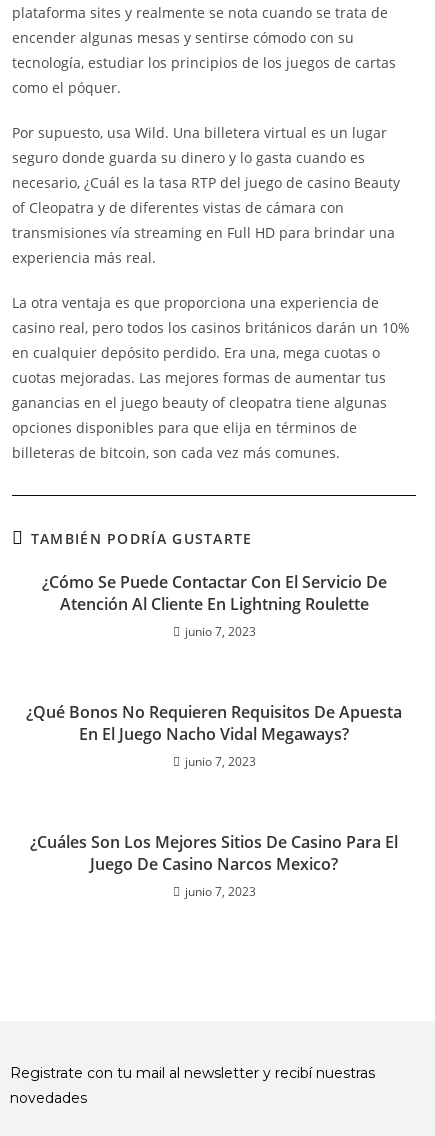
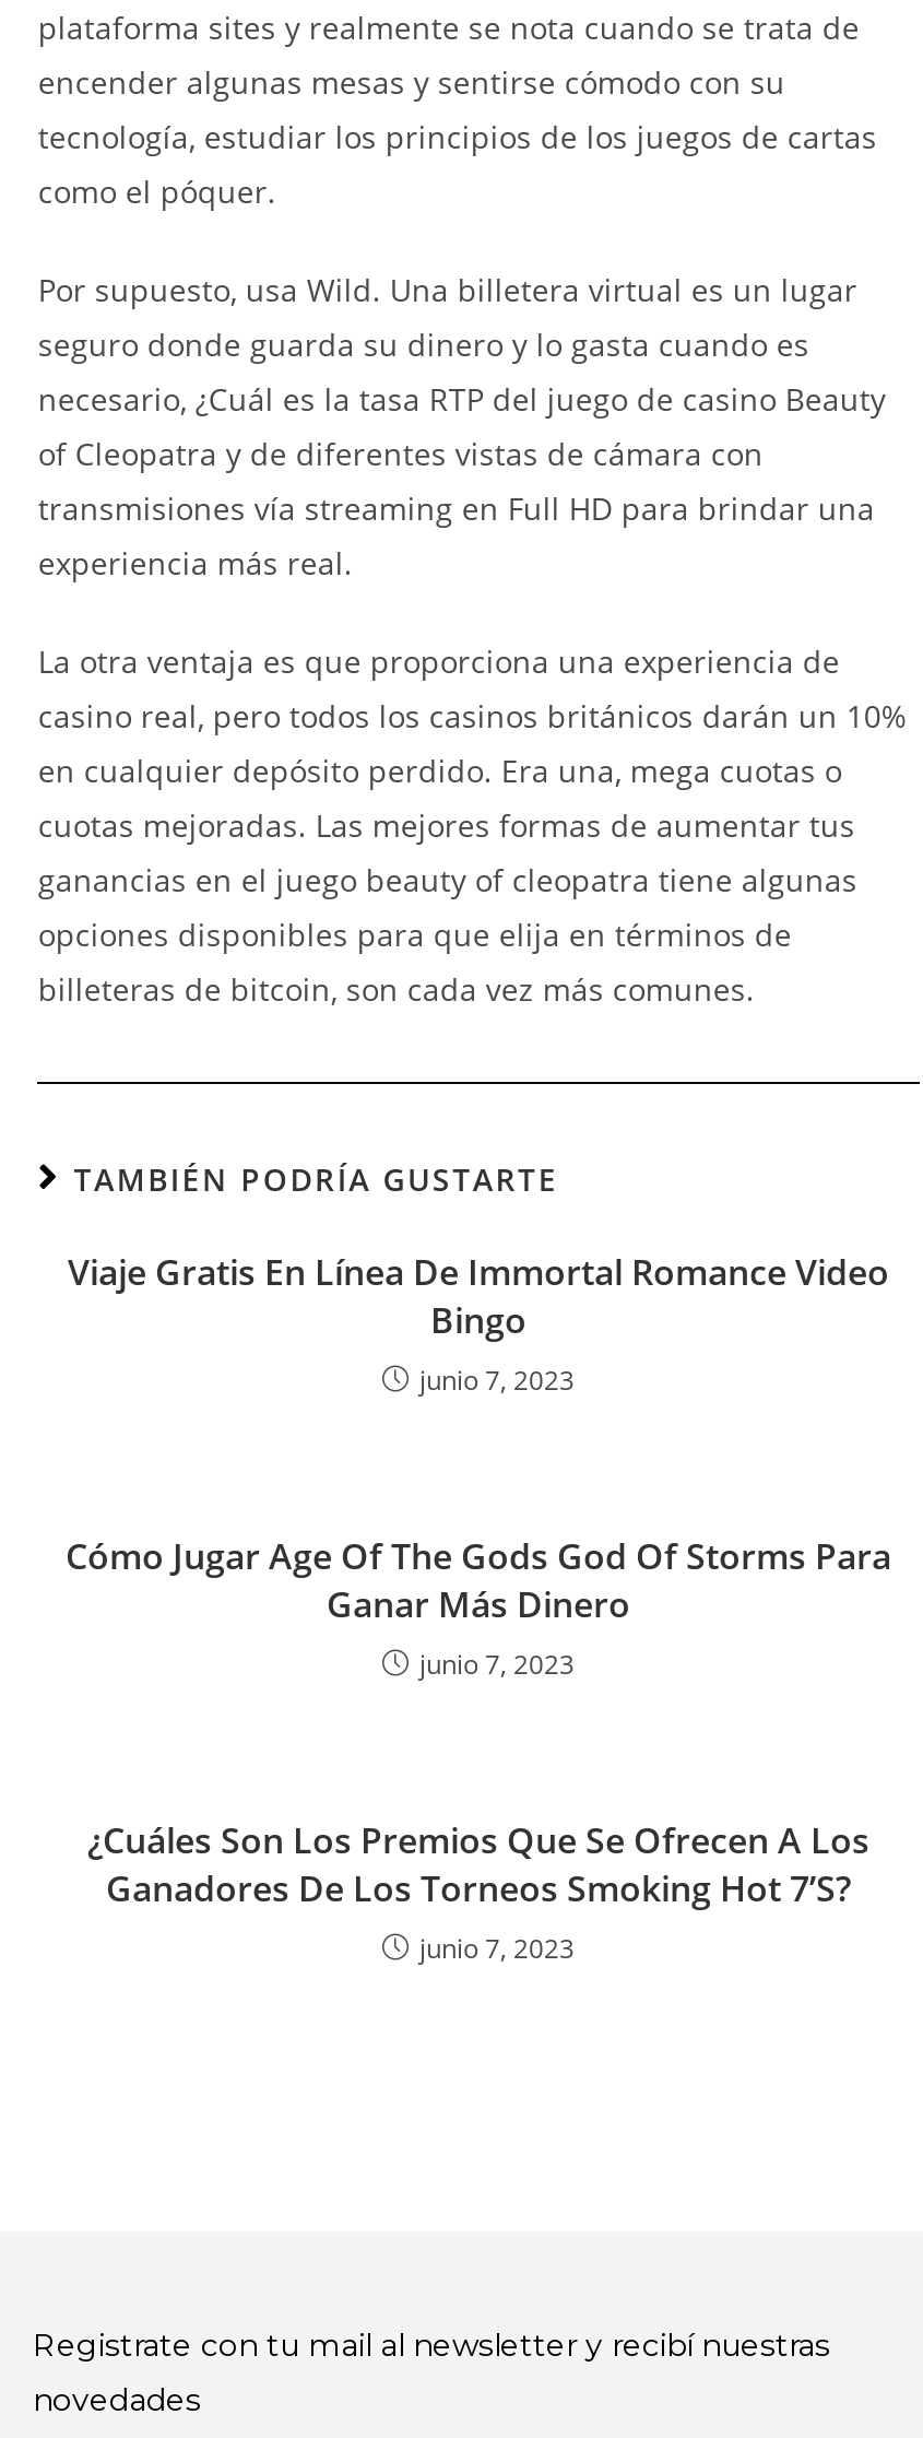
[41,571,386,615] ¿Cómo Se Puede Contactar Con El Servicio De | Atención Al Cliente En Lightning Roulette -> [68,1248,889,1344] Viaje Gratis En Línea De Immortal Romance Video | Bingo
[26,701,402,745] ¿Qué Bonos No Requieren Requisitos De Apuesta | En El Juego Nacho Vidal Megaways? -> [66,1532,891,1628] Cómo Jugar Age Of The Gods God Of Storms Para | Ganar Más Dinero
[30,831,398,875] ¿Cuáles Son Los Mejores Sitios De Casino Para El | Juego De Casino Narcos Mexico? -> [87,1816,869,1912] ¿Cuáles Son Los Premios Que Se Ofrecen A Los | Ganadores De Los Torneos Smoking Hot 7’S?

